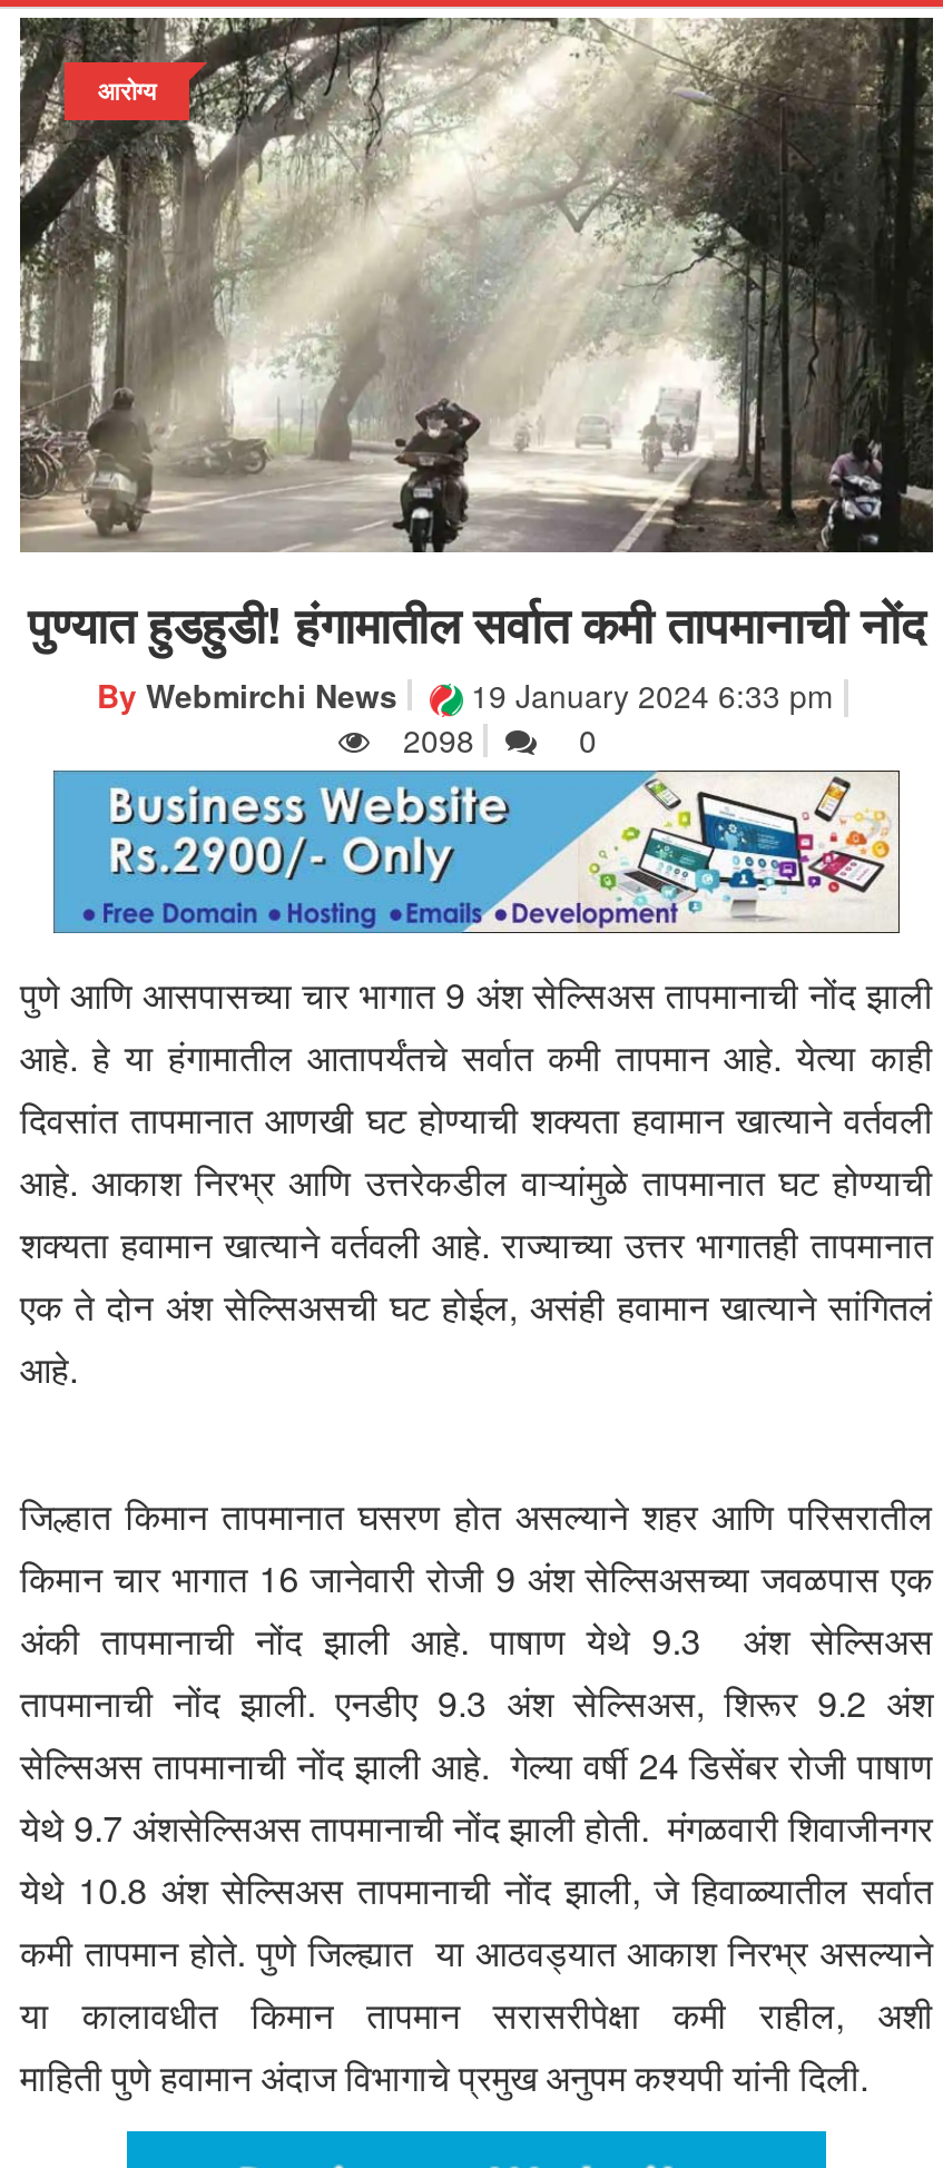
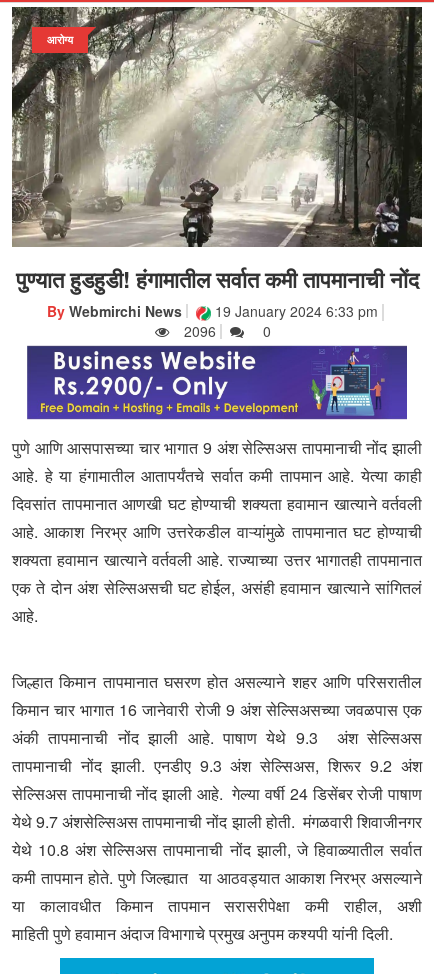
[403,718,474,762] 2098 -> [184,321,216,341] 2096
[53,771,900,935] [image] -> [27,345,407,420] [image]

